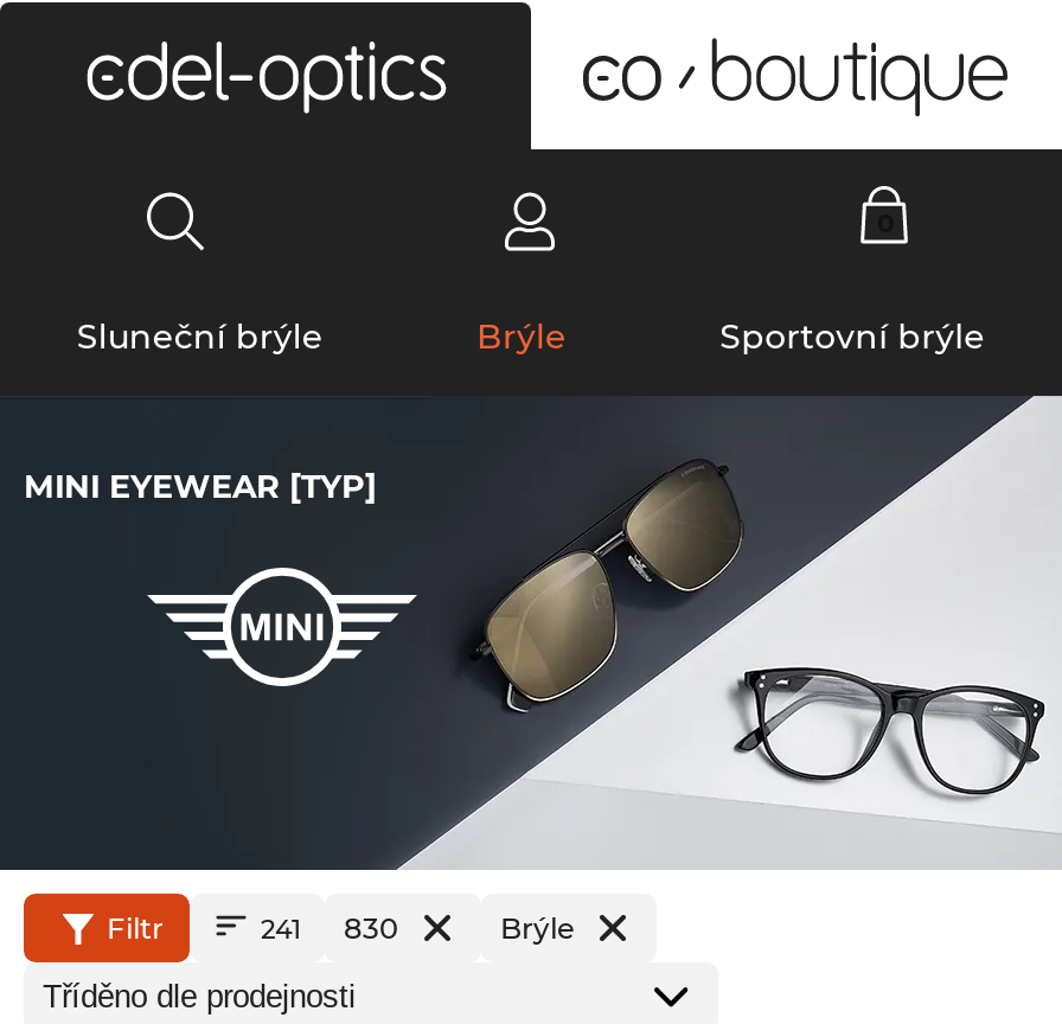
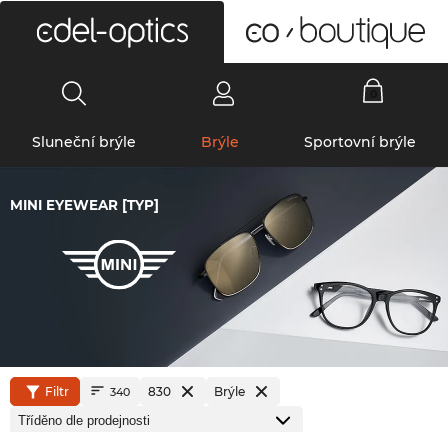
[261,910,398,946] 241 830 -> [110,384,171,399] 340 830

